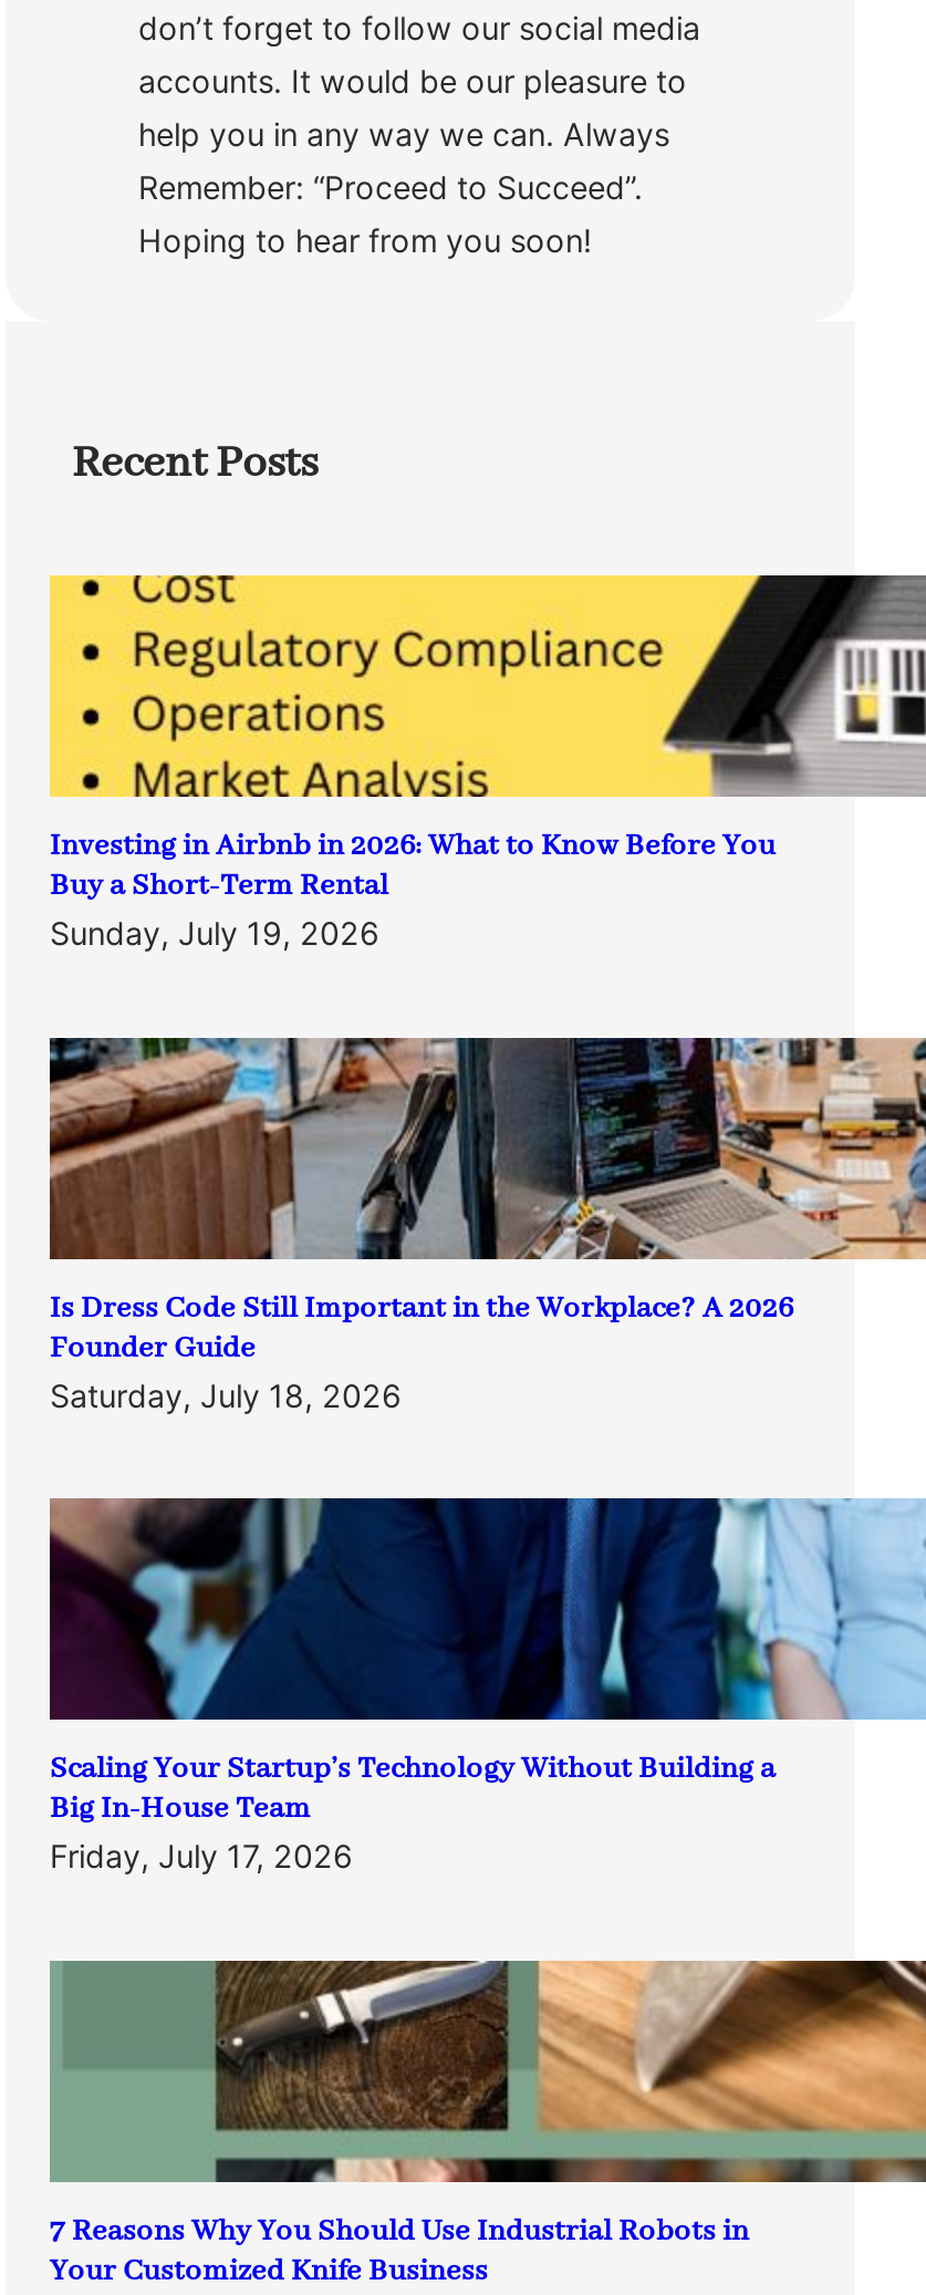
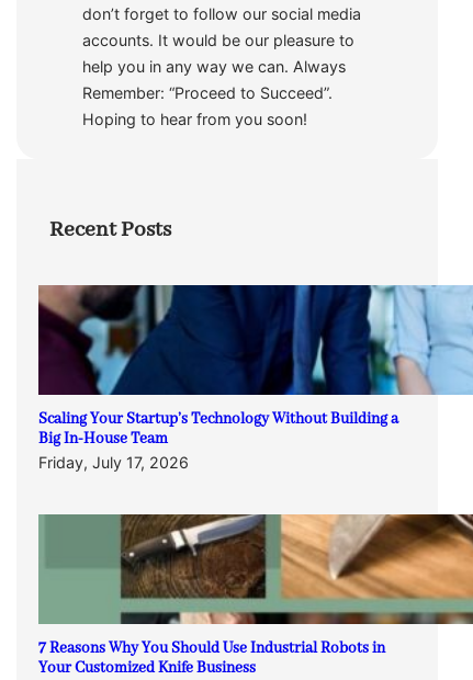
[48,573,919,953] [image] | Investing in Airbnb in 2026: What to Know Before You | Buy a Short-Term Rental | Sunday, July 19, 2026 -> none
[48,1036,919,1414] [image] | Is Dress Code Still Important in the Workplace? A 2026 | Founder Guide | Saturday, July 18, 2026 -> none

